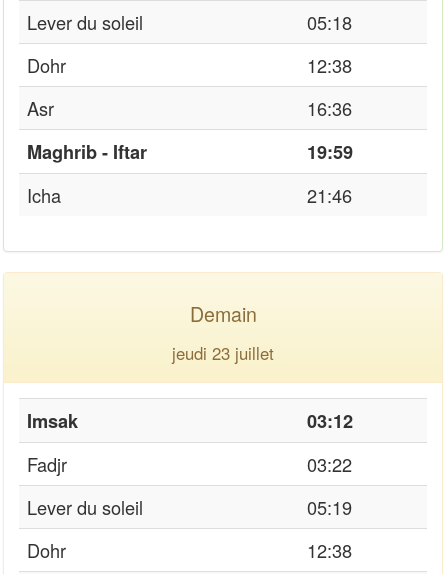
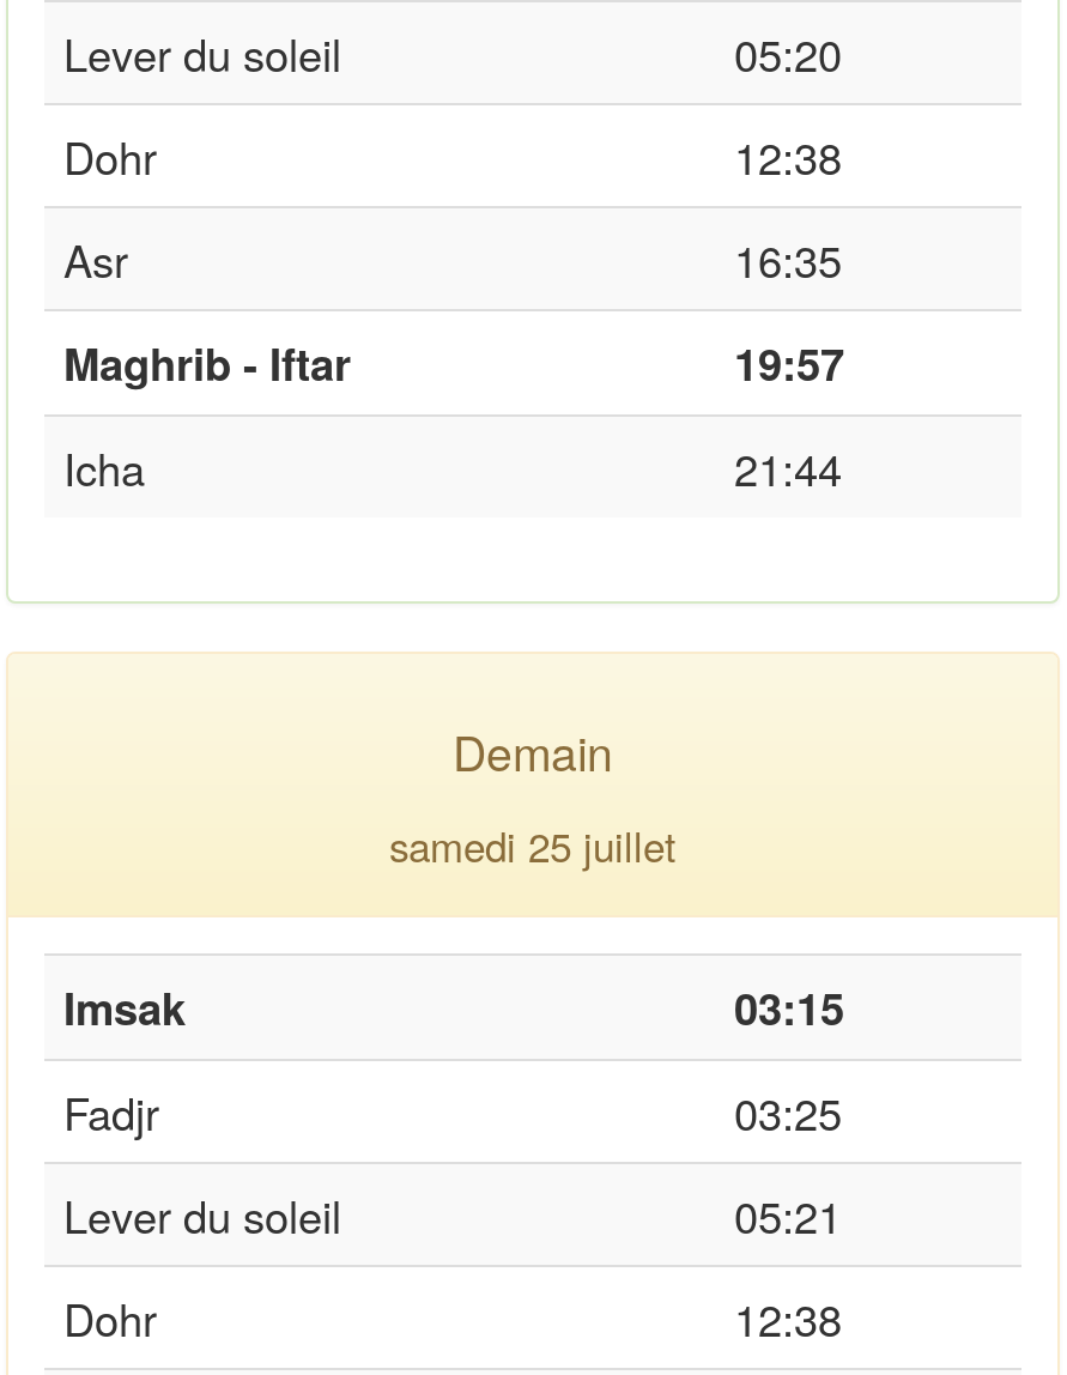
[307,9,352,35] 05:18 -> [734,21,842,83] 05:20
[307,95,352,121] 16:36 -> [734,227,842,289] 16:35
[307,139,353,165] 19:59 -> [734,332,844,394] 19:57
[307,182,352,208] 21:46 -> [734,435,842,497] 21:44
[172,341,274,365] jeudi 23 juillet -> [389,816,677,873] samedi 25 juillet
[307,408,353,434] 03:12 -> [734,976,844,1039] 03:15
[307,451,352,477] 03:22 -> [734,1079,842,1142] 03:25
[307,494,352,520] 05:19 -> [734,1182,842,1245] 05:21

